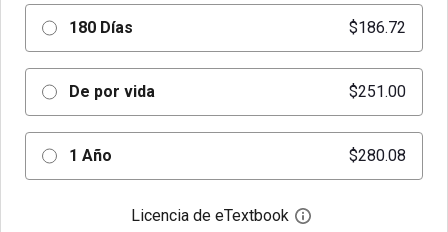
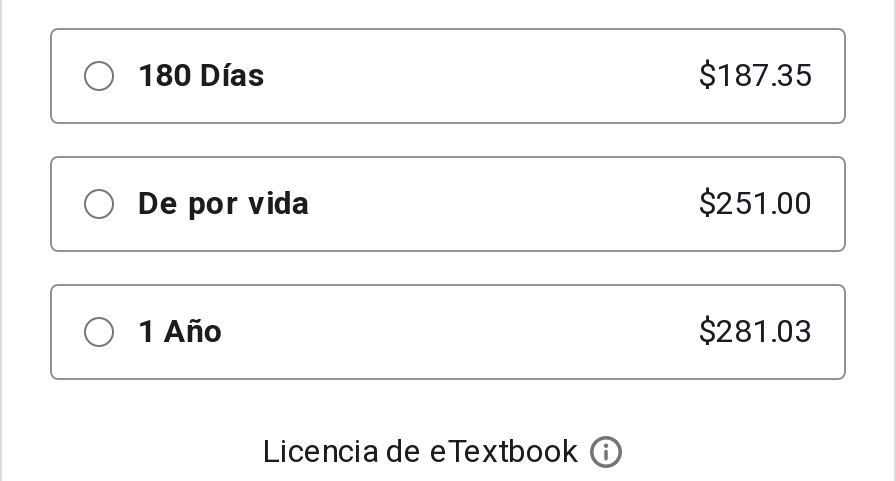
[349,18,406,37] $186.72 -> [698,56,812,94] $187.35
[349,146,406,165] $280.08 -> [698,312,812,350] $281.03

